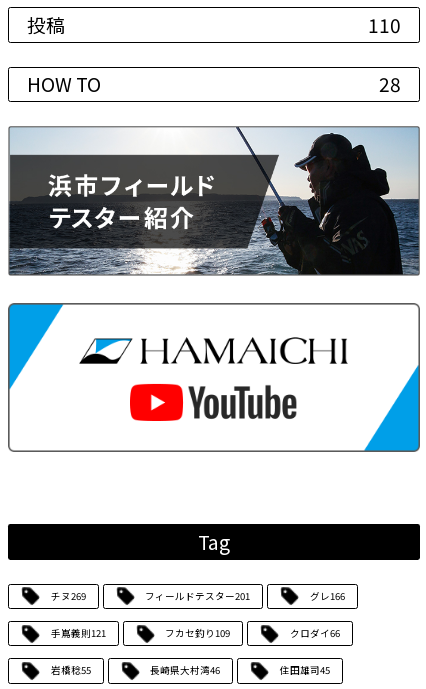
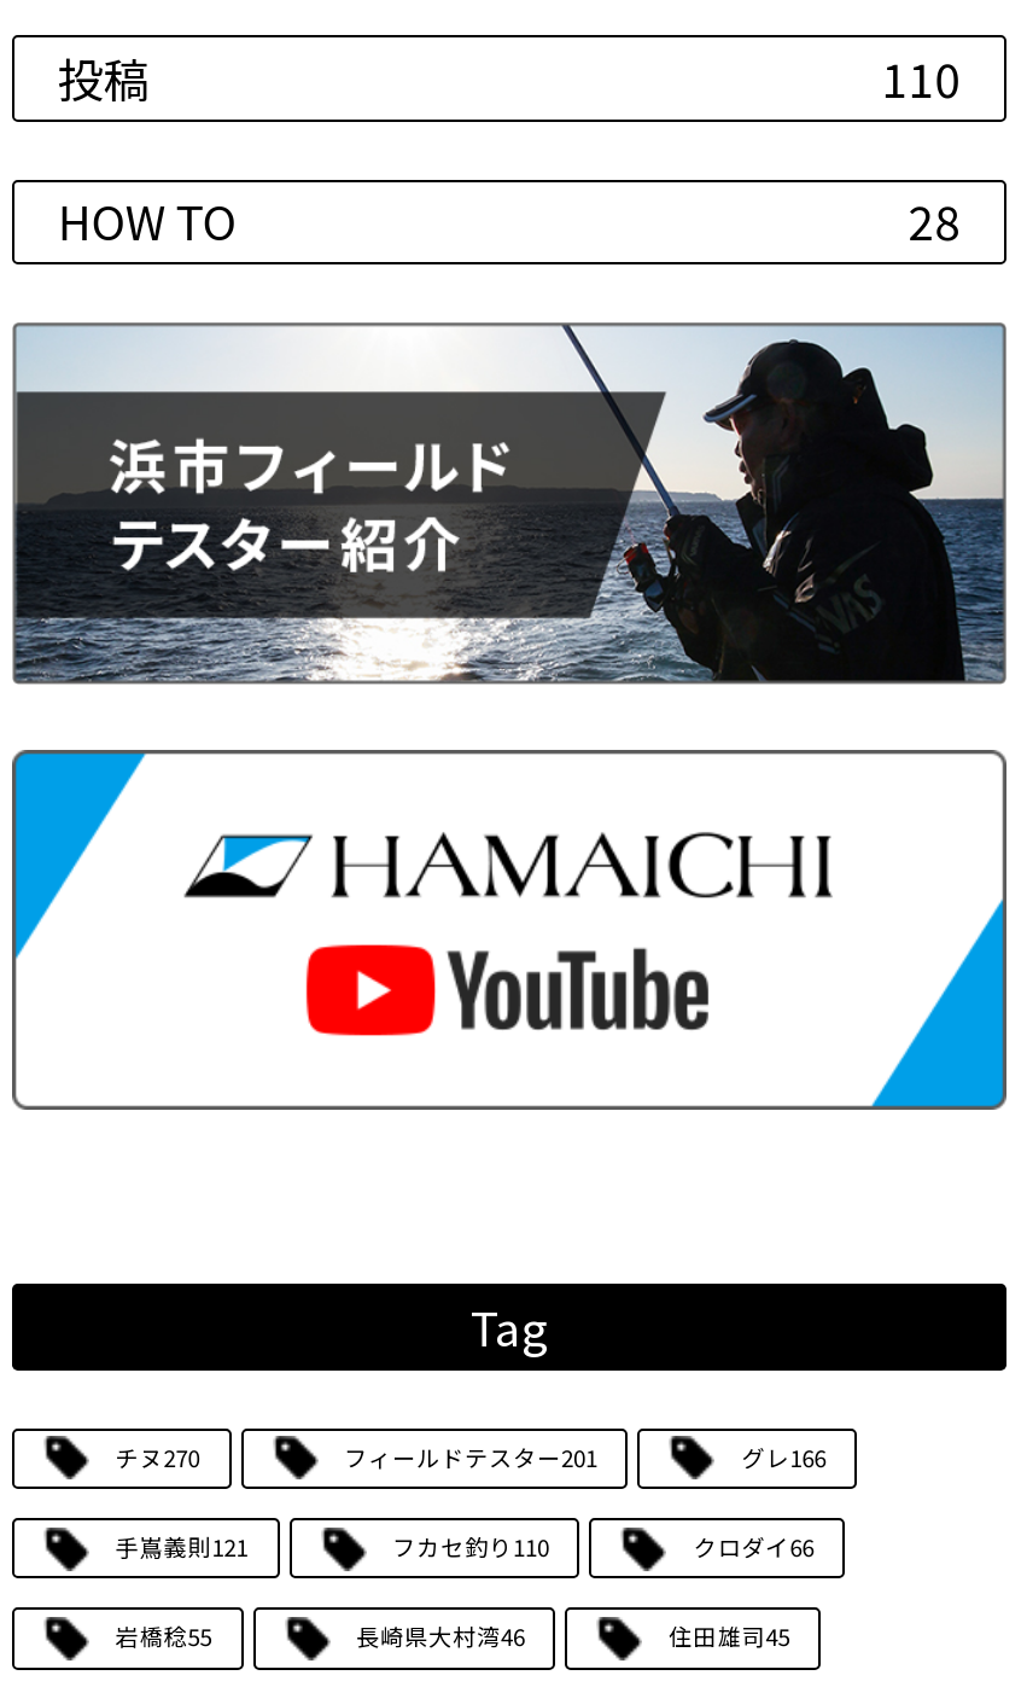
[51,589,86,603] チヌ269 -> [115,1441,200,1474] チヌ270
[165,626,230,640] フカセ釣り109 -> [392,1530,549,1564] フカセ釣り110

